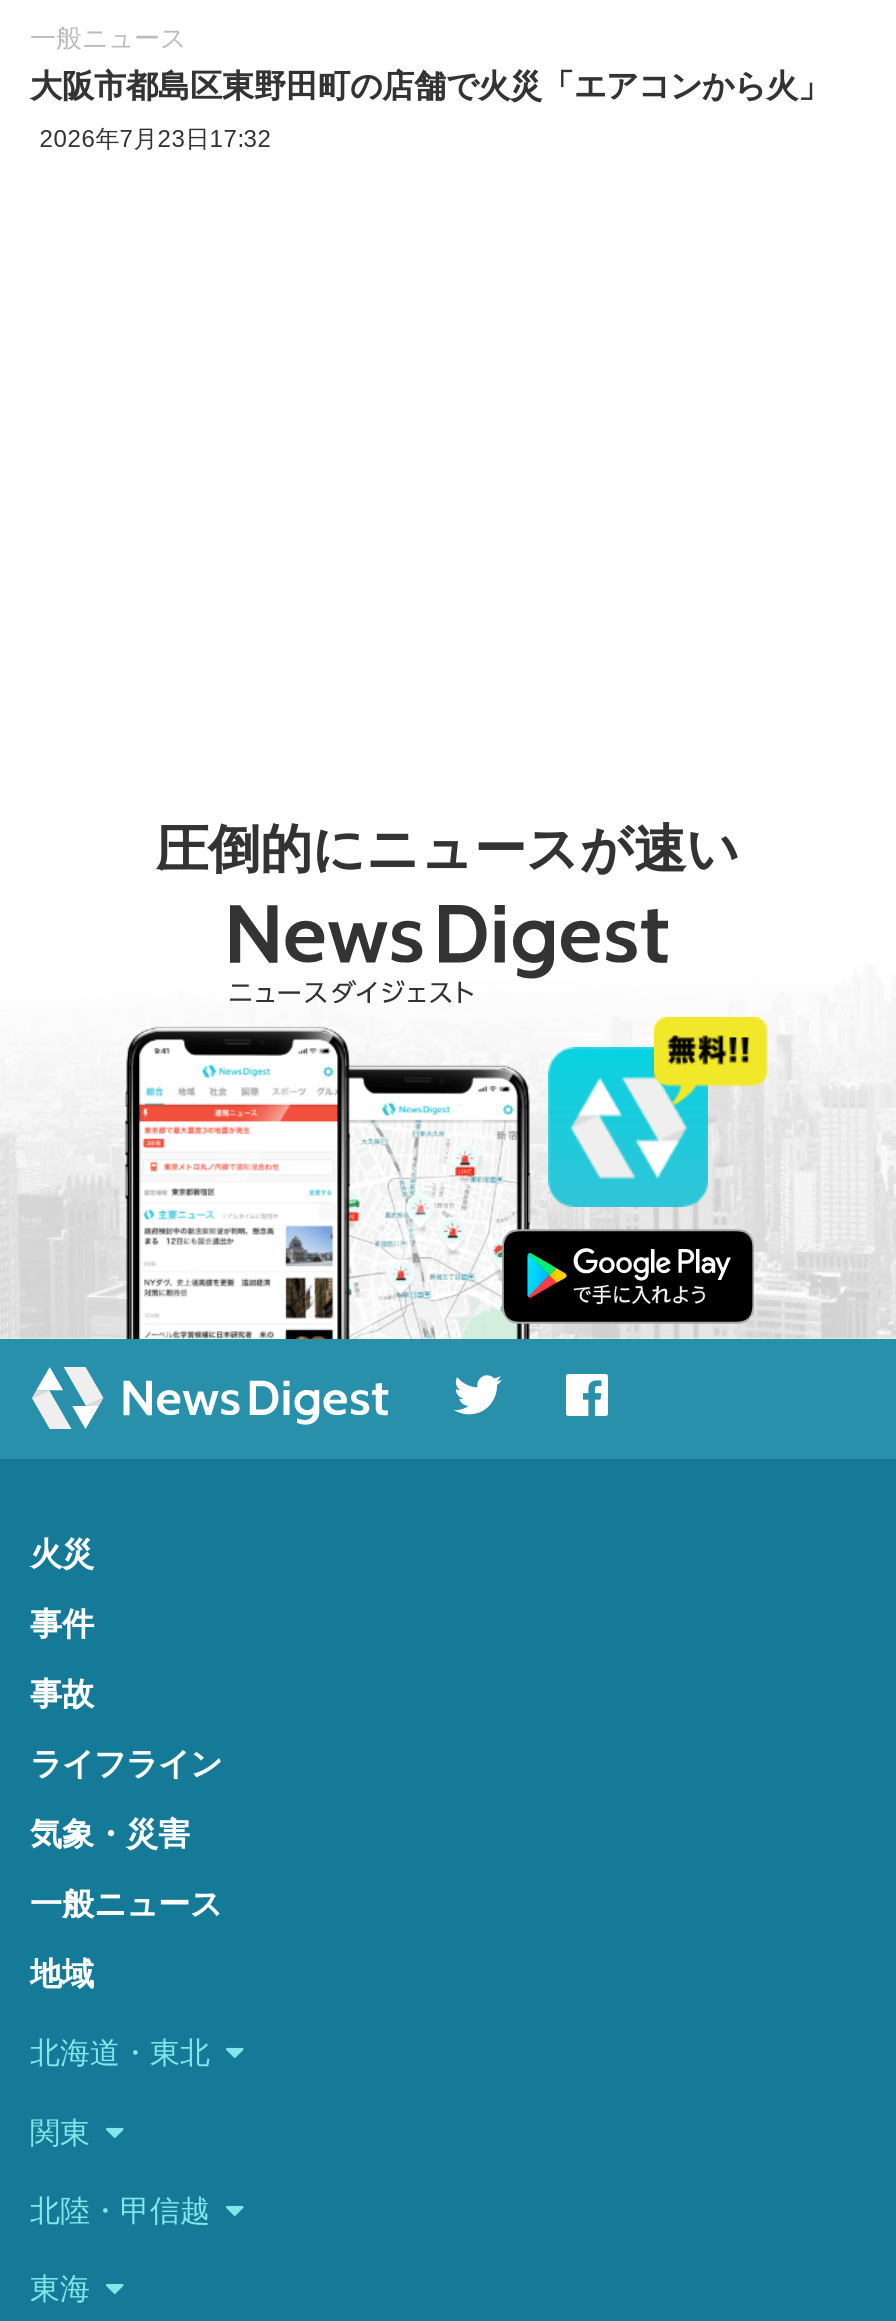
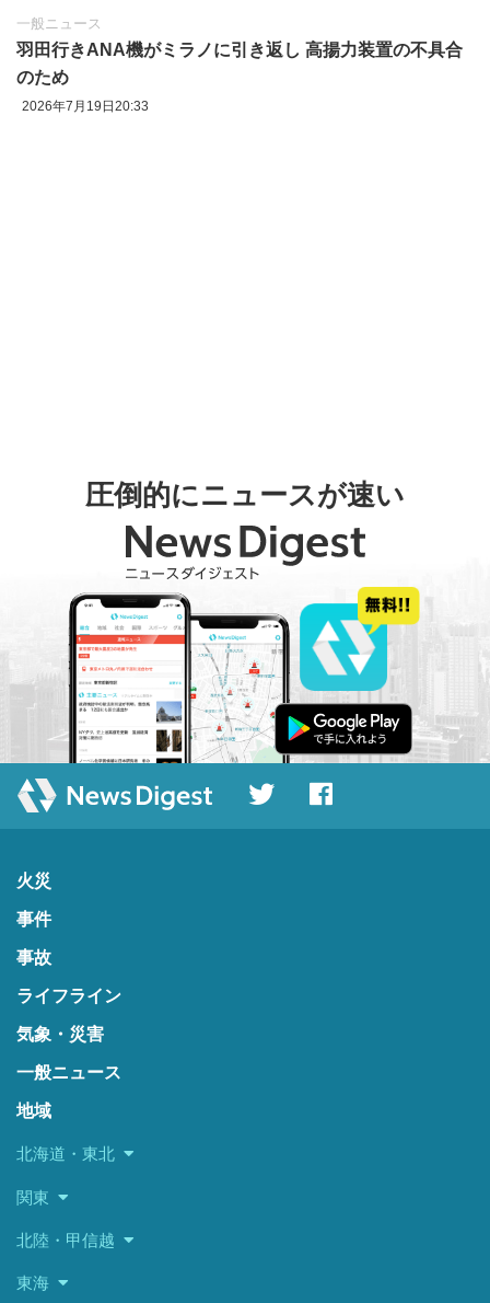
[30,69,830,153] 大阪市都島区東野田町の店舗で火災「エアコンから火」 | 2026年7月23日17:32 -> [16,41,463,114] 羽田行きANA機がミラノに引き返し 高揚力装置の不具合 | のため | 2026年7月19日20:33

